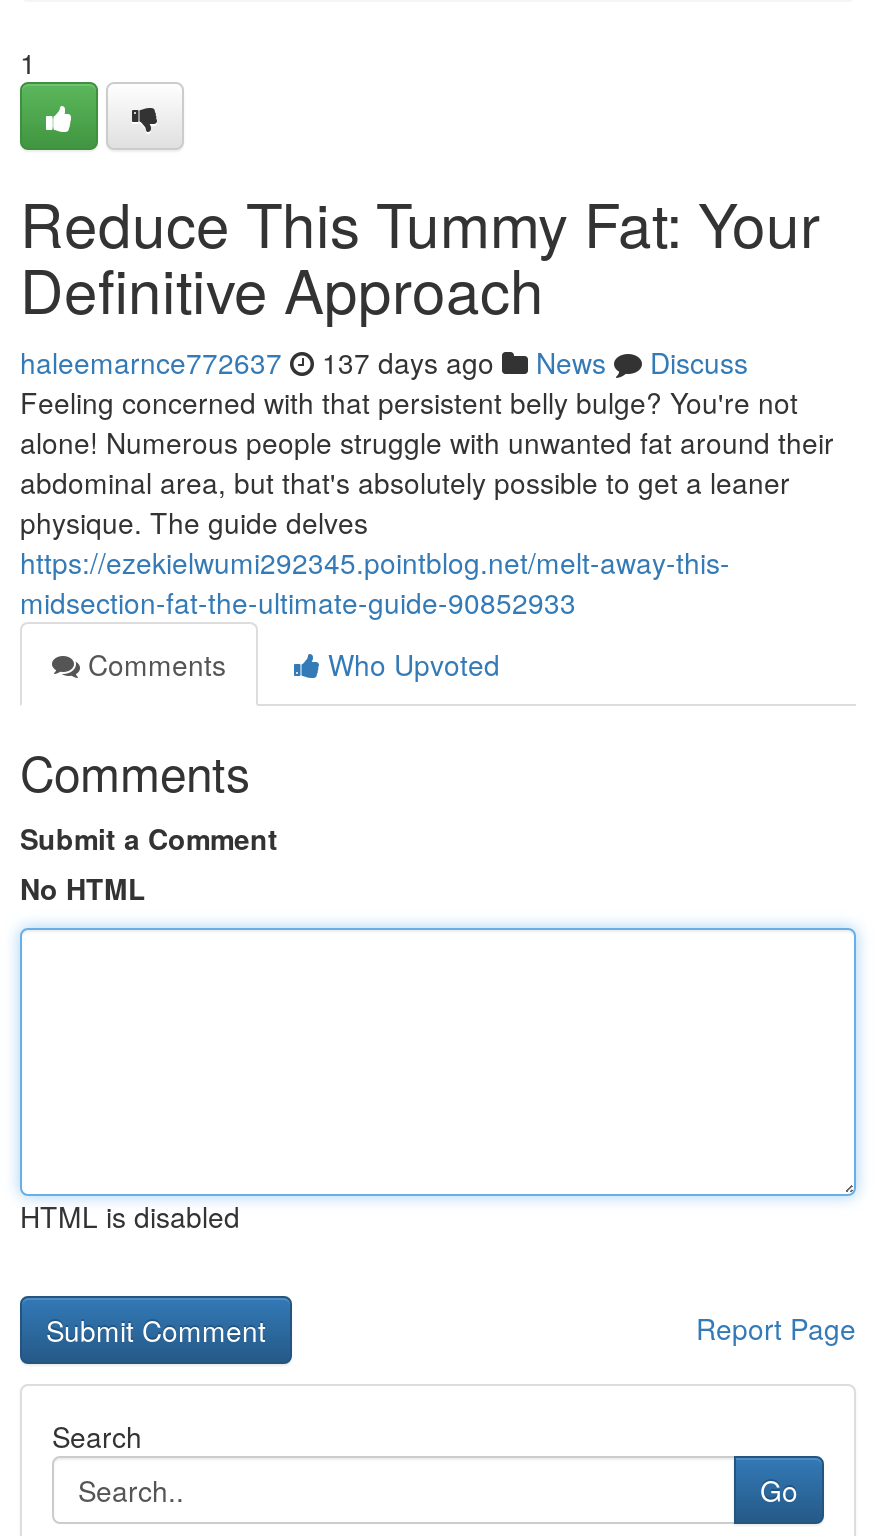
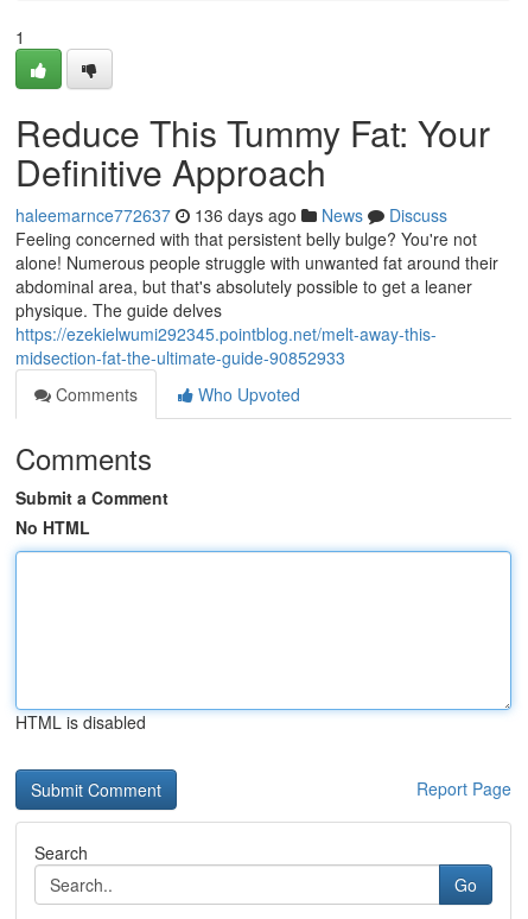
[20,342,748,382] haleemarnce772637 137 days ago News Discuss -> [15,203,447,227] haleemarnce772637 136 days ago News Discuss

